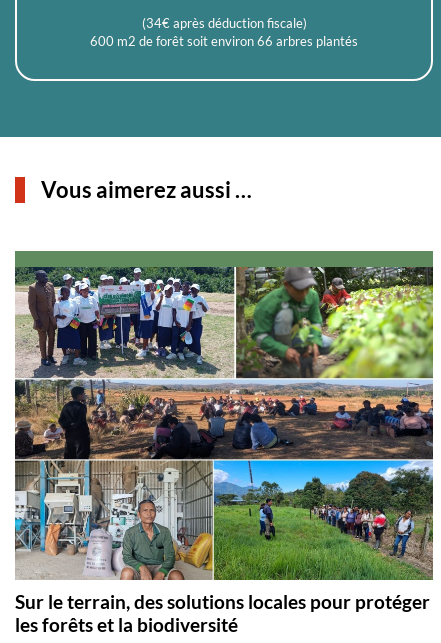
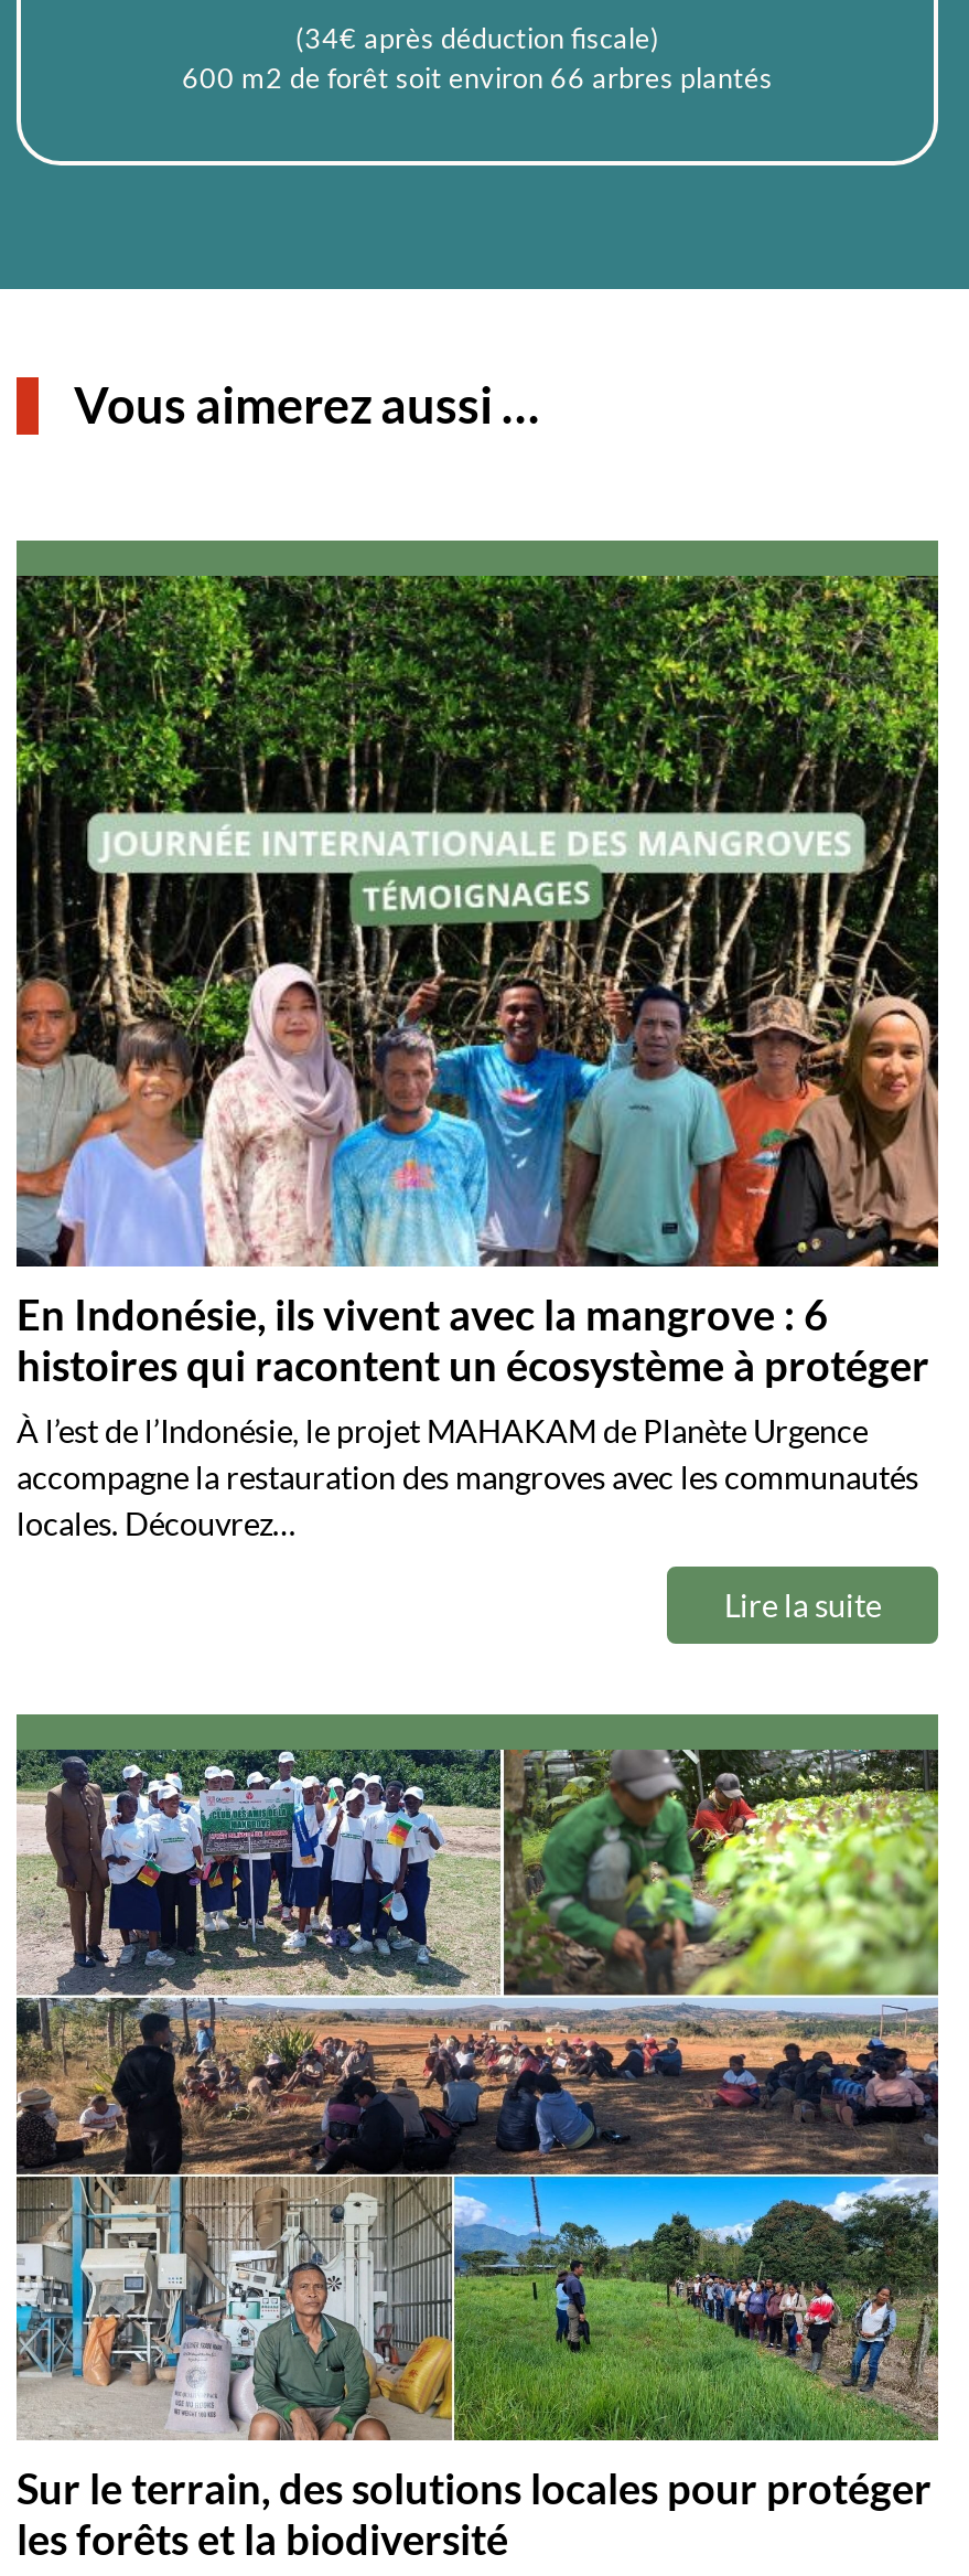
none -> [17,574,940,1624] [image] | En Indonésie, ils vivent avec la mangrove : 6 | histoires qui racontent un écosystème à protéger | À l’est de l’Indonésie, le projet MAHAKAM de Planète Urgence | accompagne la restauration des mangroves avec les communautés | locales. Découvrez… | Lire la suite

